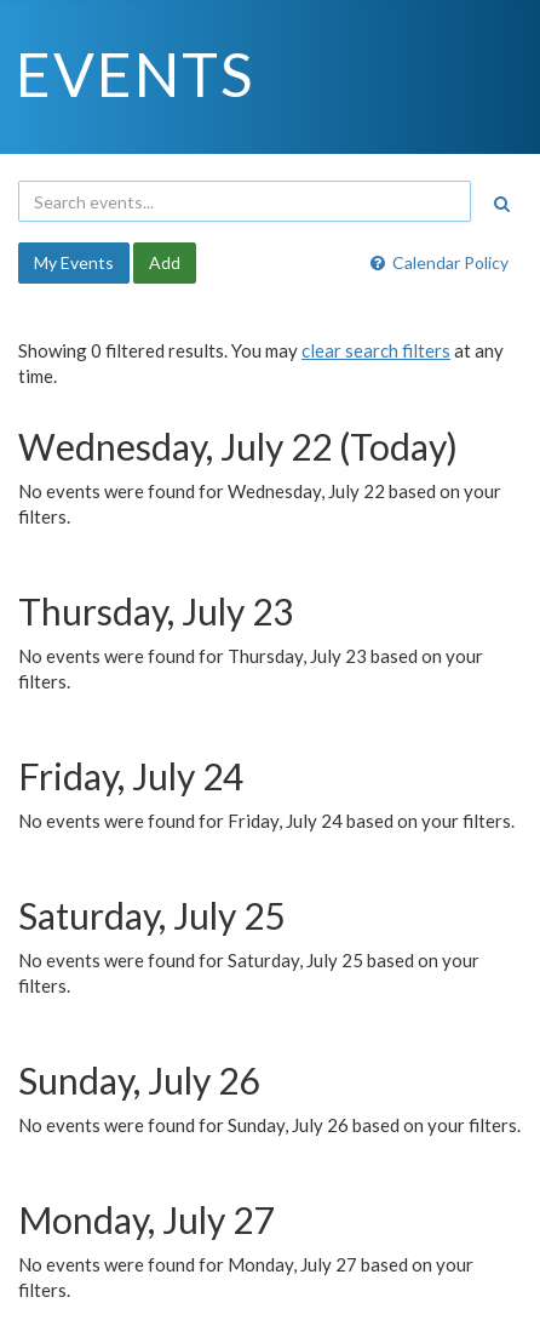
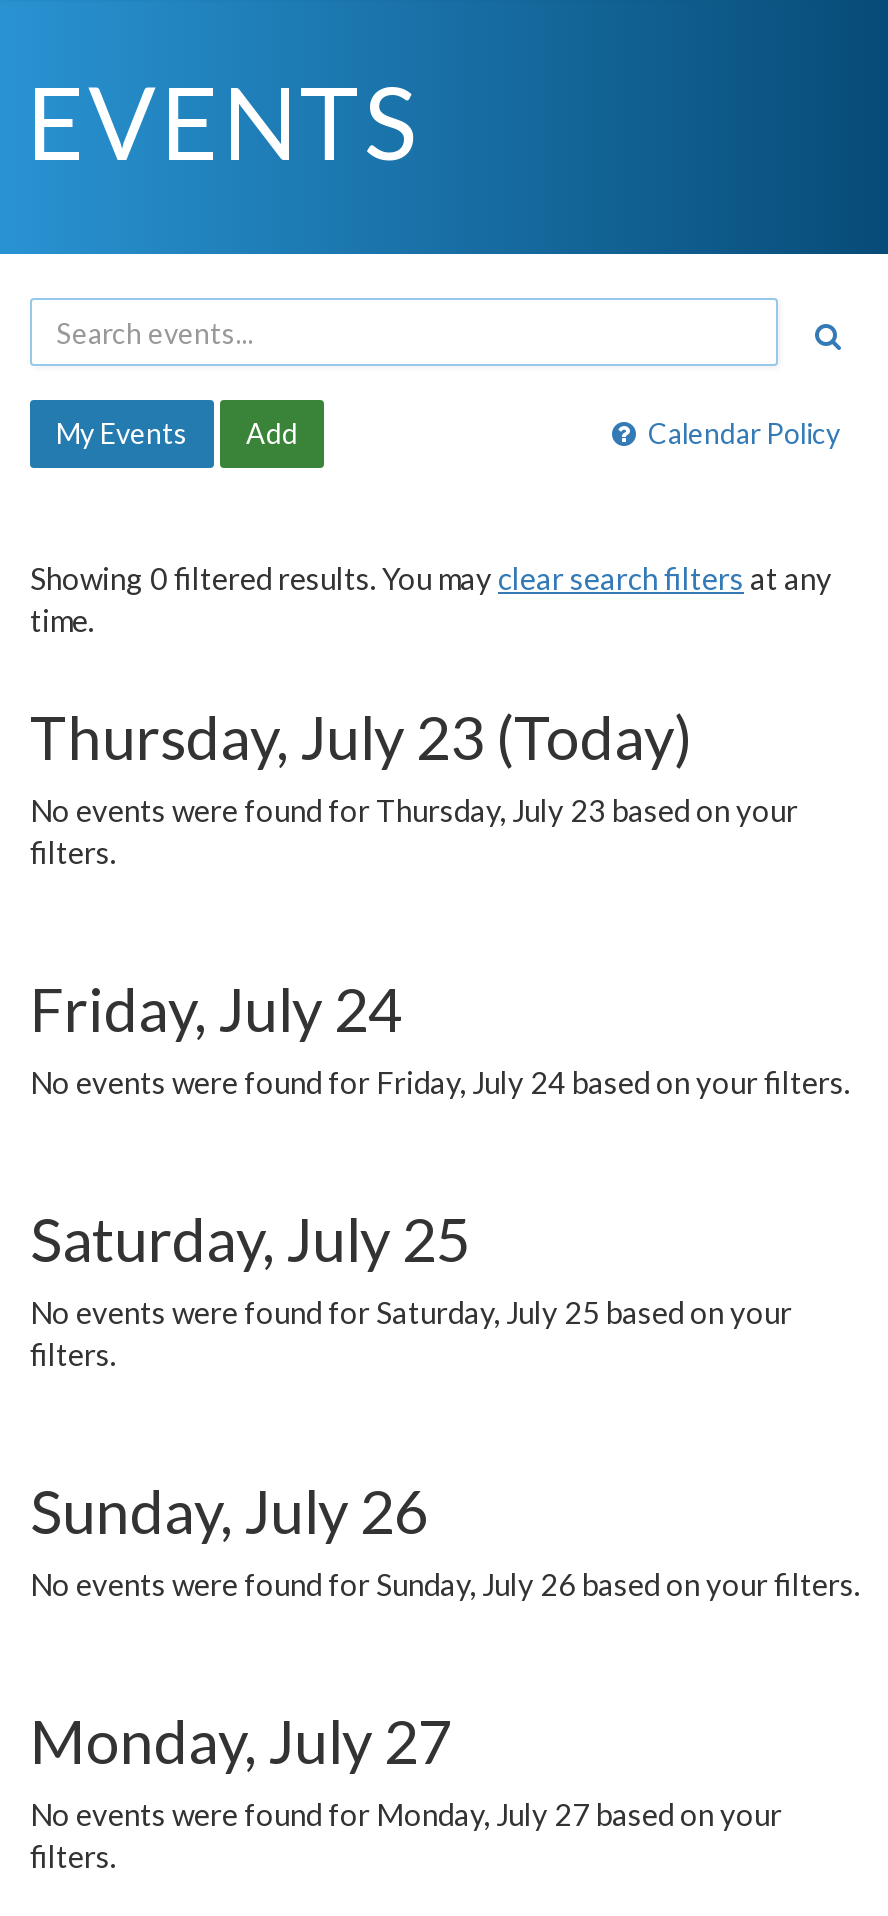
[18,424,501,633] Wednesday, July 22 (Today) | No events were found for Wednesday, July 22 based on your | filters. | Thursday, July 23 -> [30,700,692,772] Thursday, July 23 (Today)

